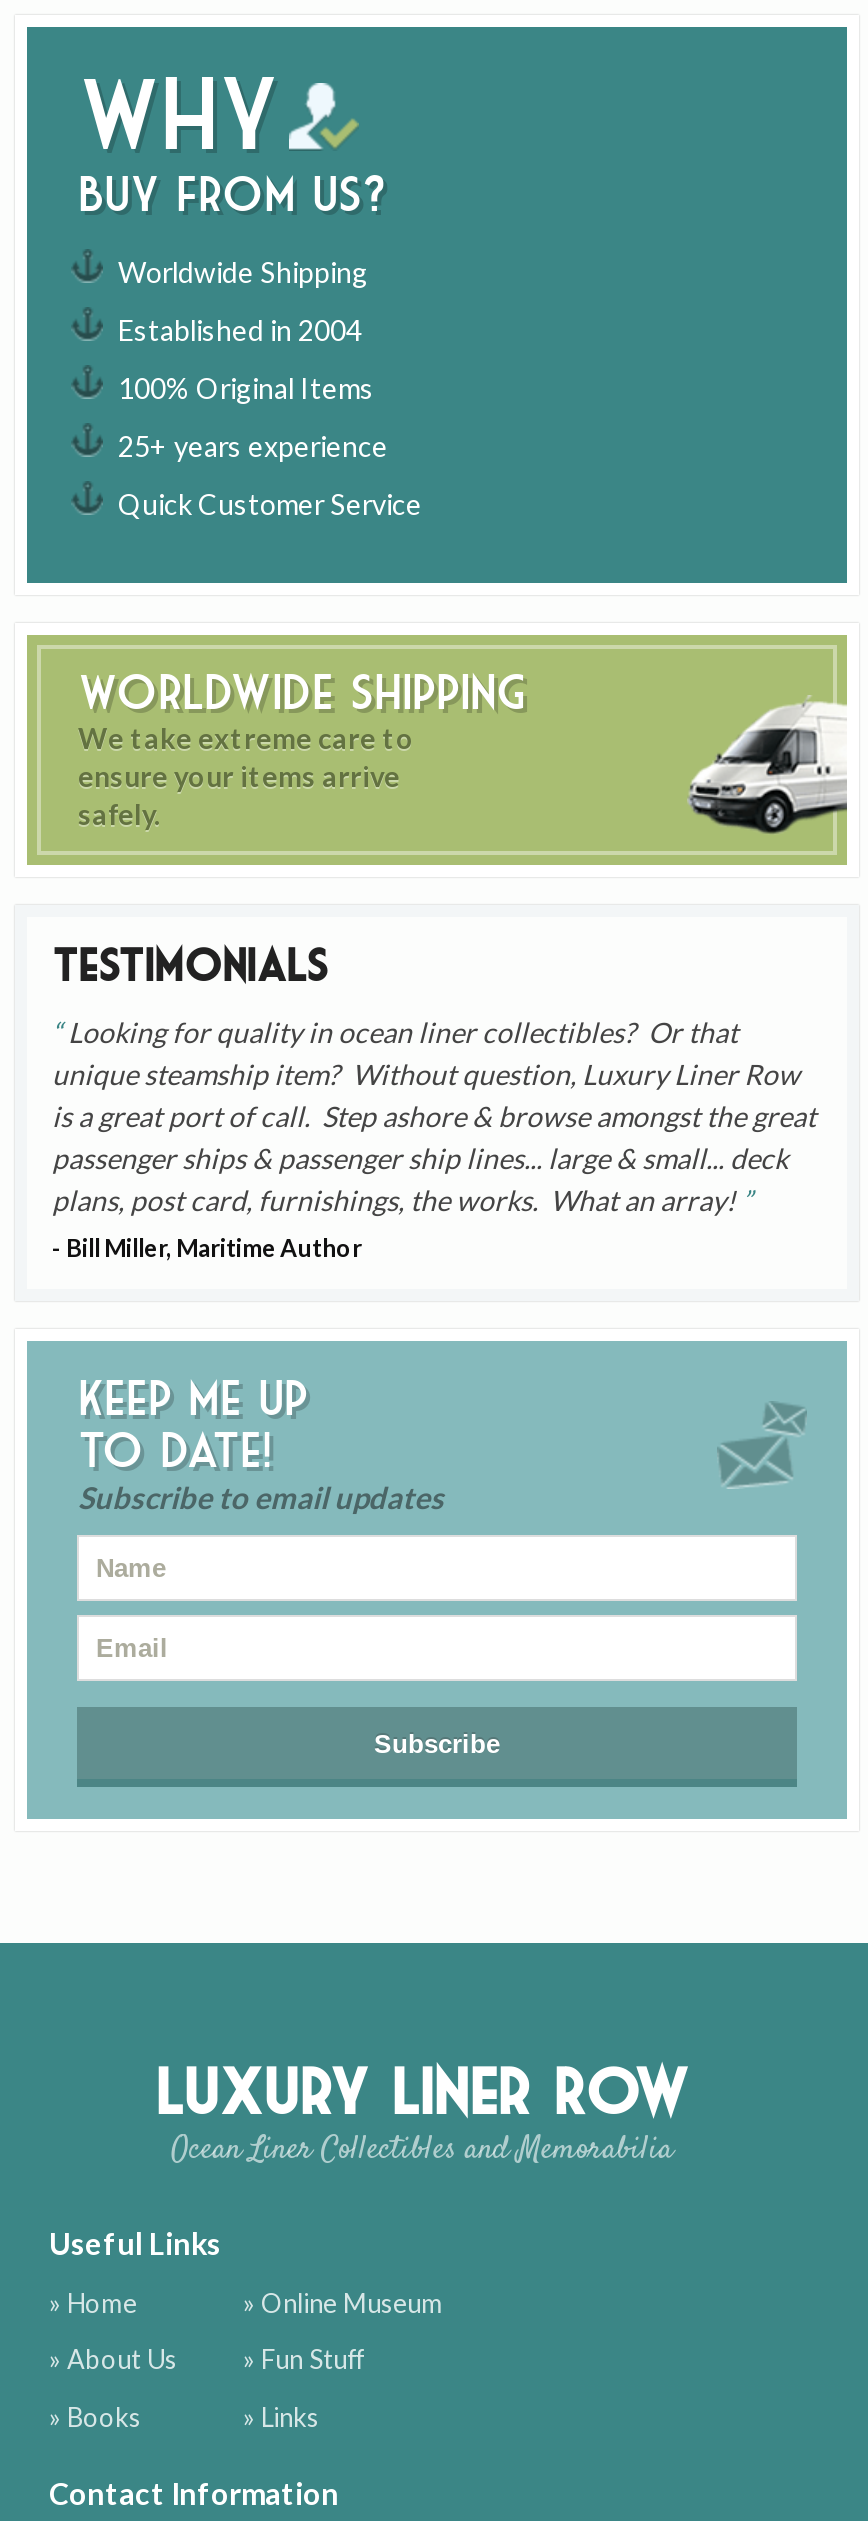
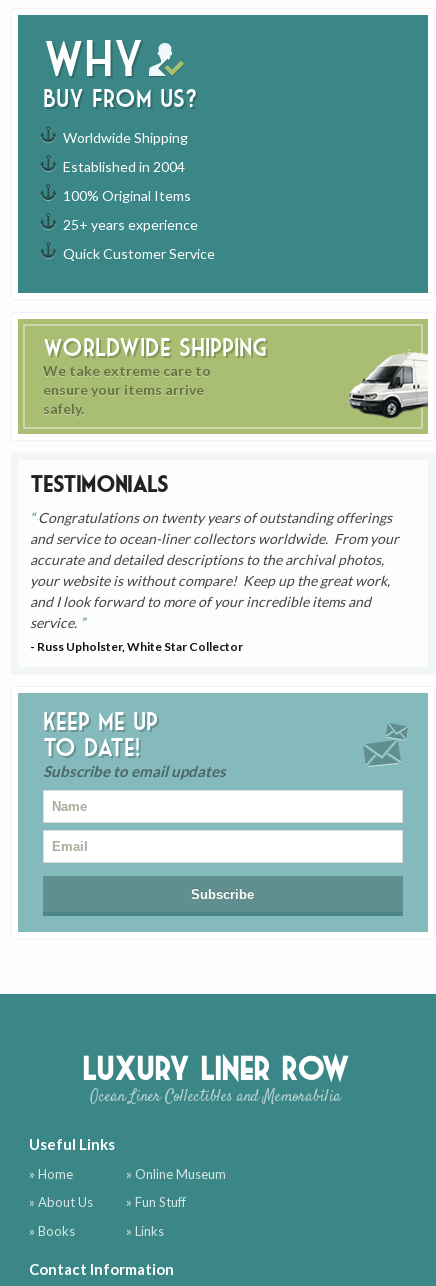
[52,1015,816,1262] Looking for quality in ocean liner collectibles? Or that | unique steamship item? Without question, Luxury Liner Row | is a great port of call. Step ashore & browse amongst the great | passenger ships & passenger ship lines... large & small... deck | plans, post card, furnishings, the works. What an array! | - Bill Miller, Maritime Author -> [30,509,399,654] Congratulations on twenty years of outstanding offerings | and service to ocean-liner collectors worldwide. From your | accurate and detailed descriptions to the archival photos, | your website is without compare! Keep up the great work, | and I look forward to more of your incredible items and | service. | - Russ Upholster, White Star Collector

